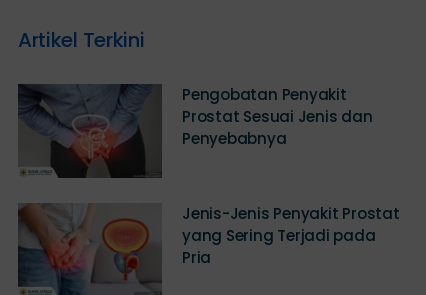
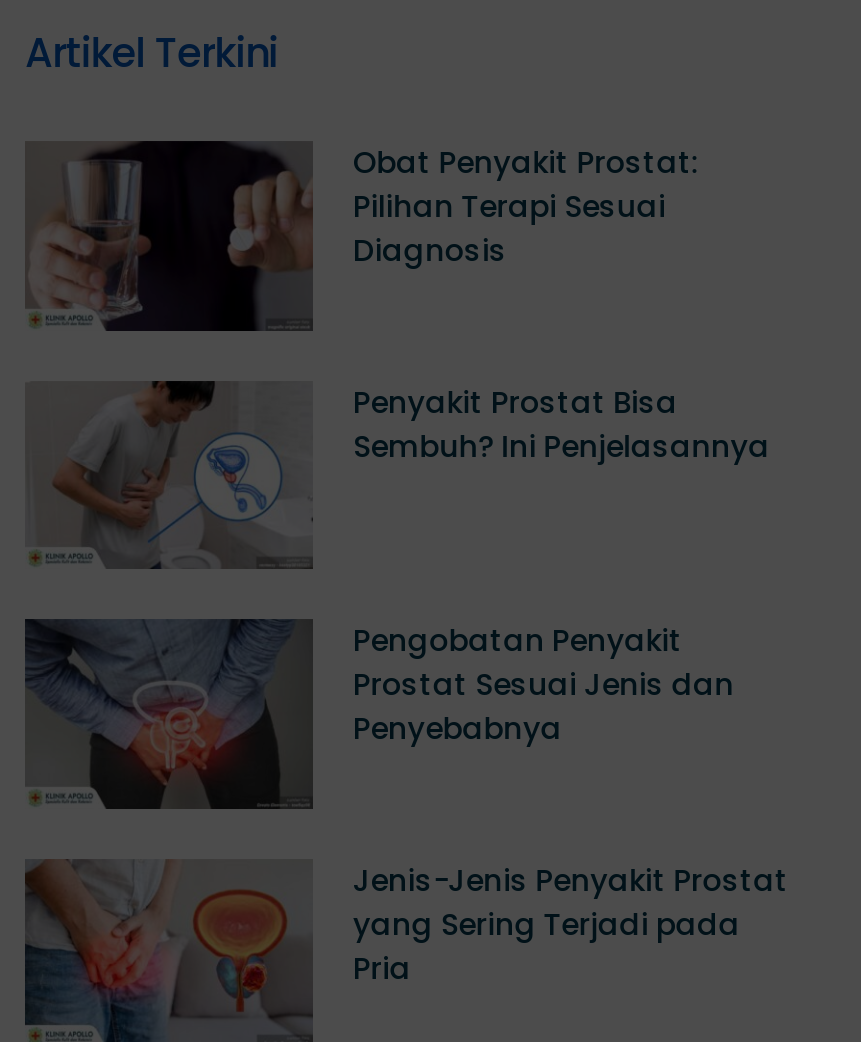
none -> [27,141,699,333] [image] | Obat Penyakit Prostat: | Pilihan Terapi Sesuai | Diagnosis
none -> [27,380,770,571] [image] | Penyakit Prostat Bisa | Sembuh? Ini Penjelasannya

